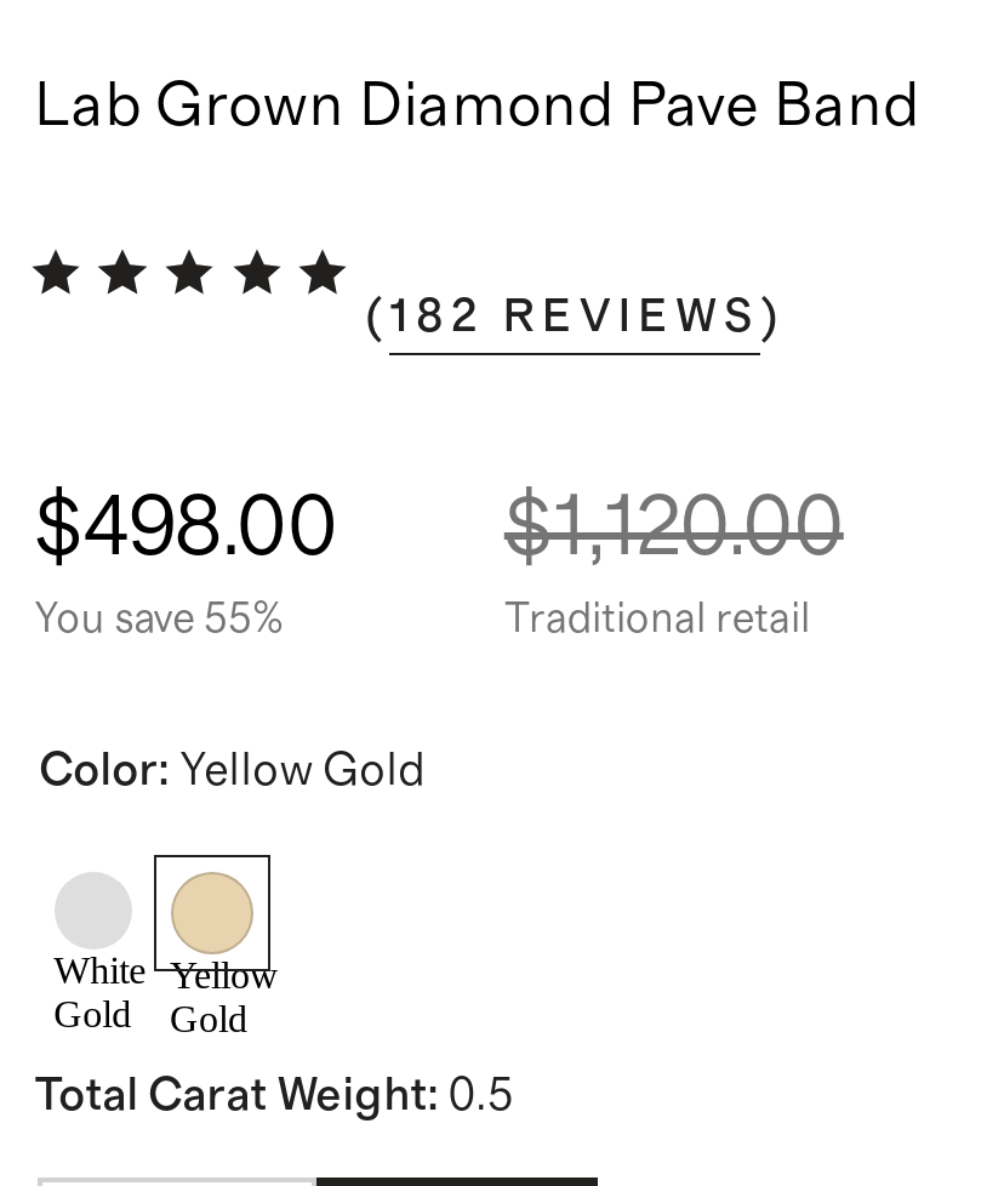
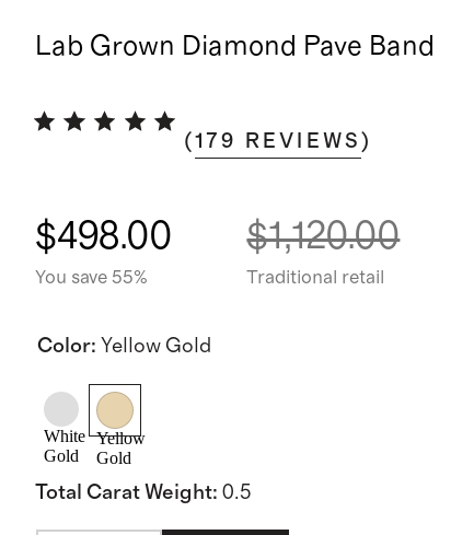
[364,295,785,341] (182 REVIEWS) -> [184,131,373,152] (179 REVIEWS)

